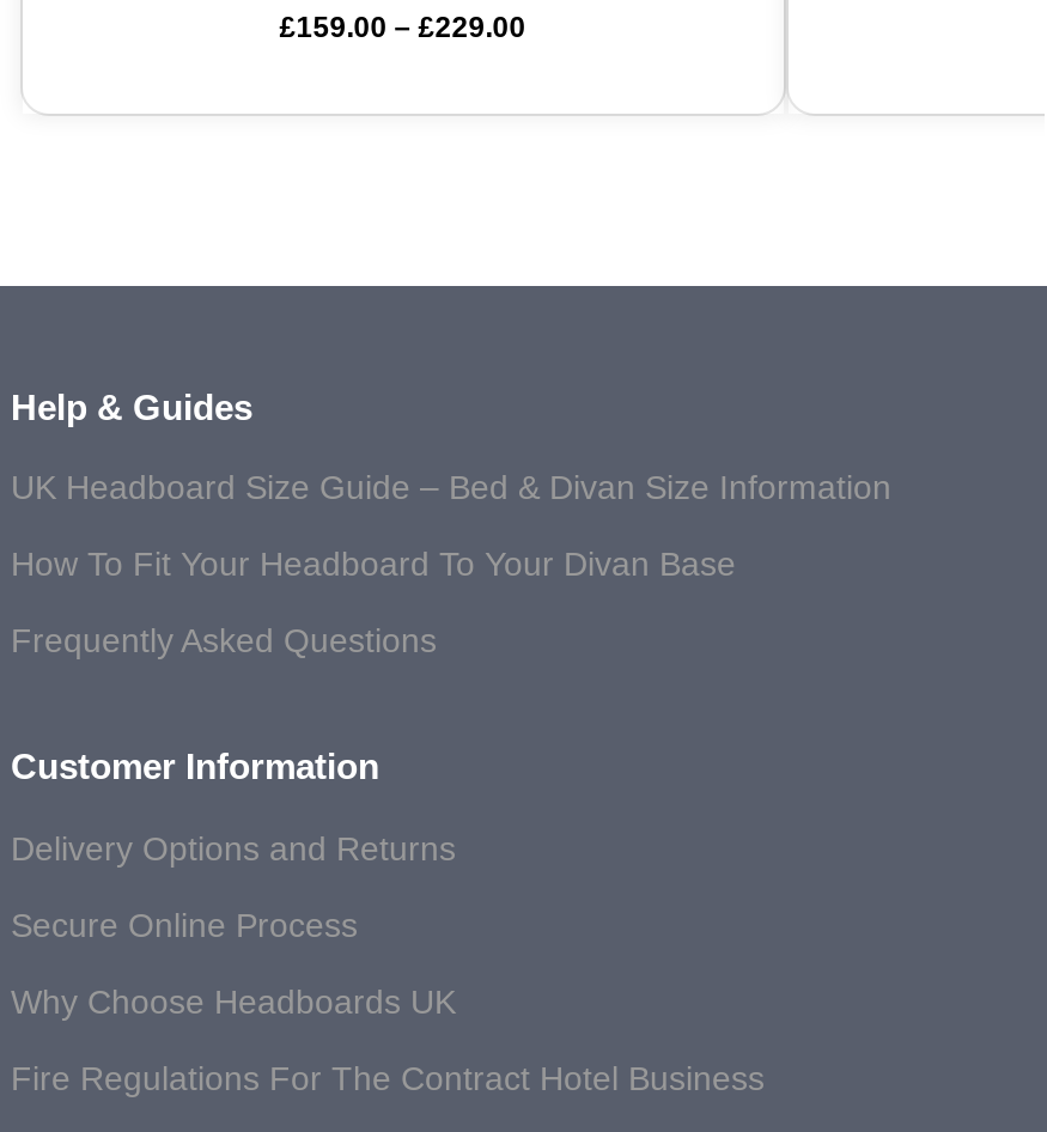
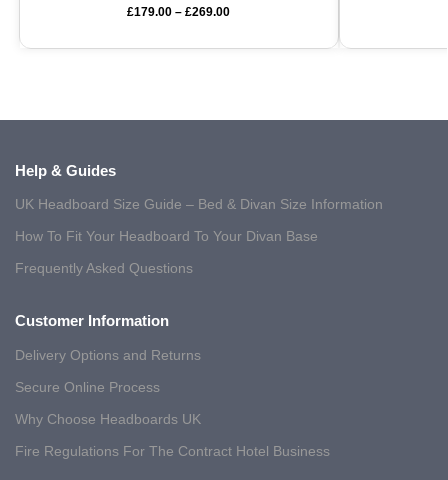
[279,10,526,44] £159.00 – £229.00 -> [127,5,230,19] £179.00 – £269.00

